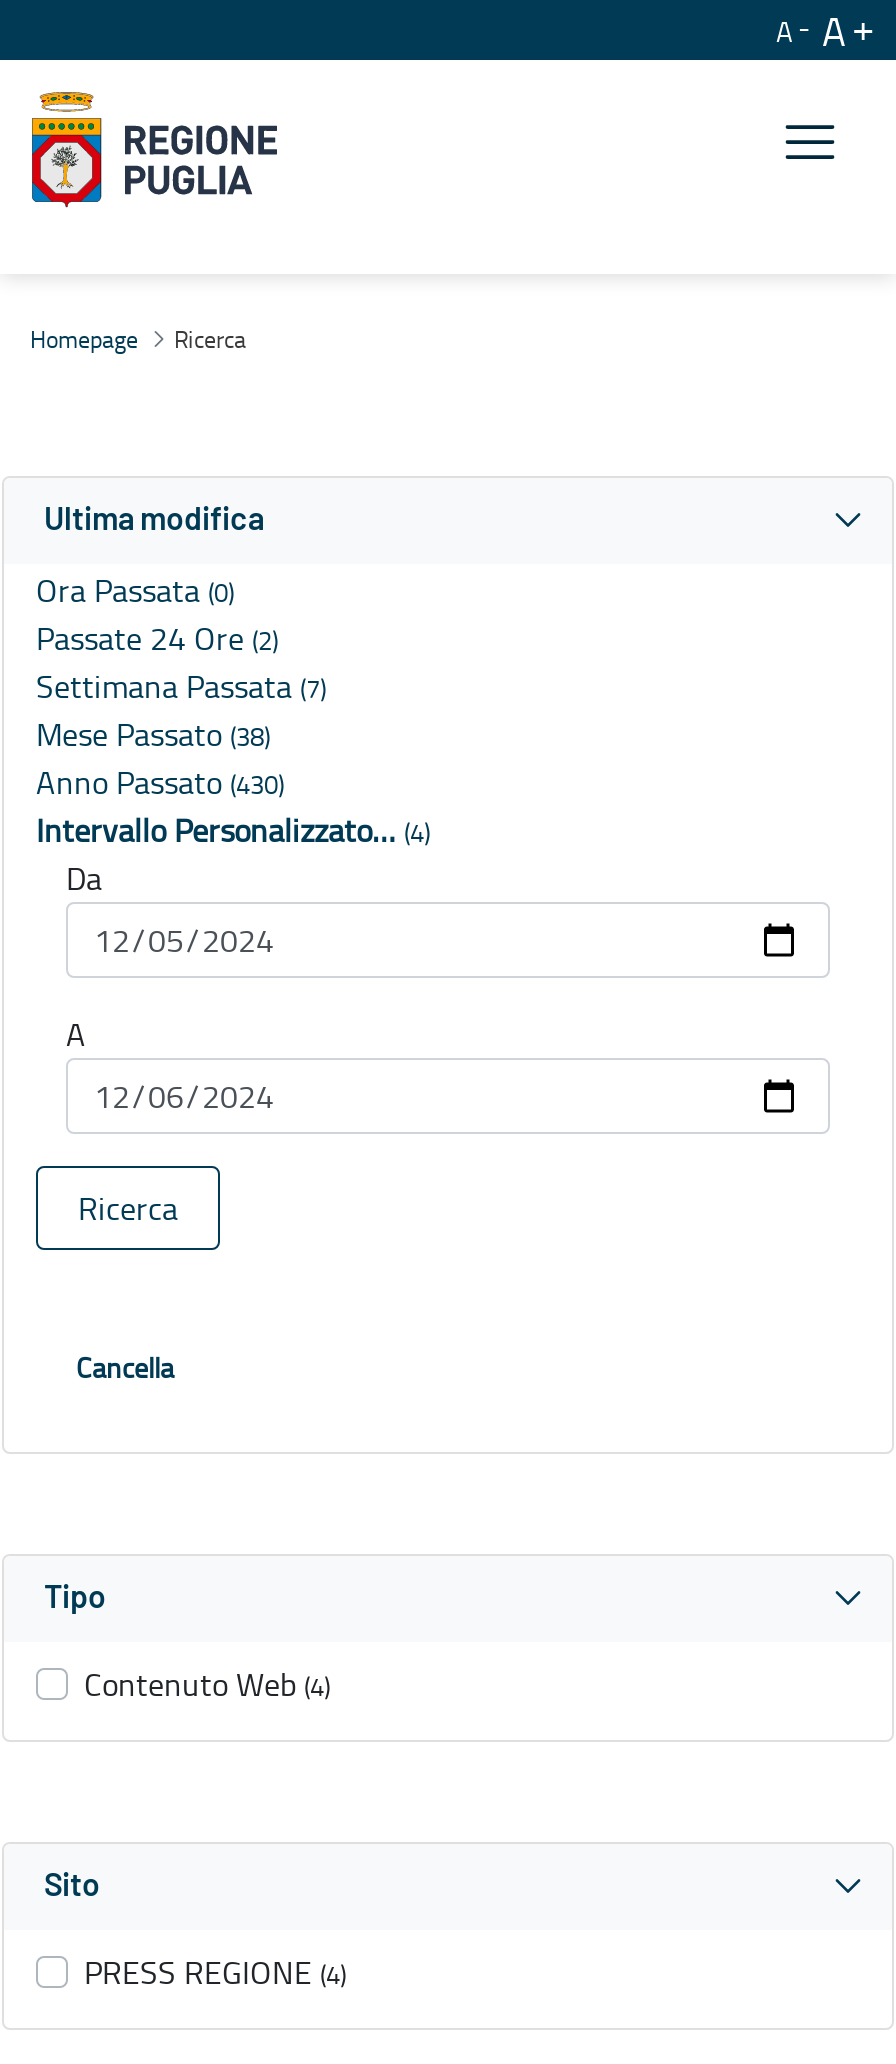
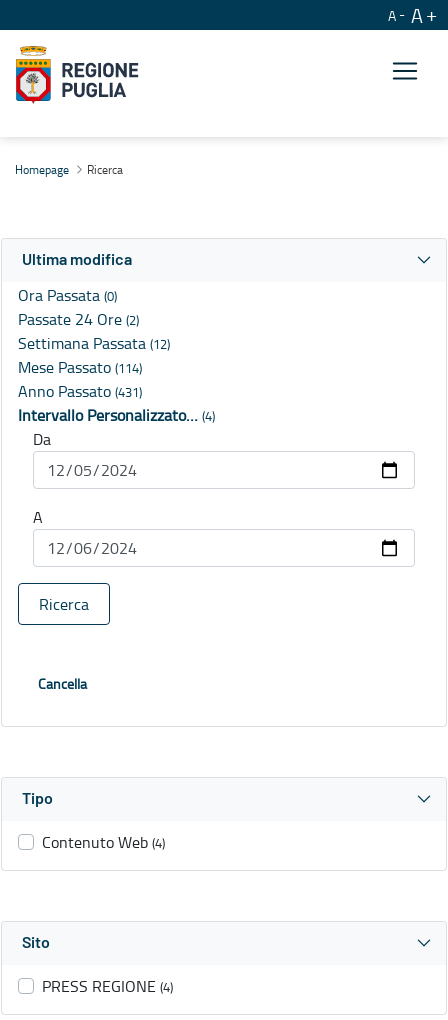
[36,665,326,709] Settimana Passata (7) -> [18,332,170,354] Settimana Passata (12)
[36,713,270,757] Mese Passato (38) -> [18,356,142,378] Mese Passato (114)
[36,761,284,805] Anno Passato (430) -> [18,380,142,402] Anno Passato (431)

